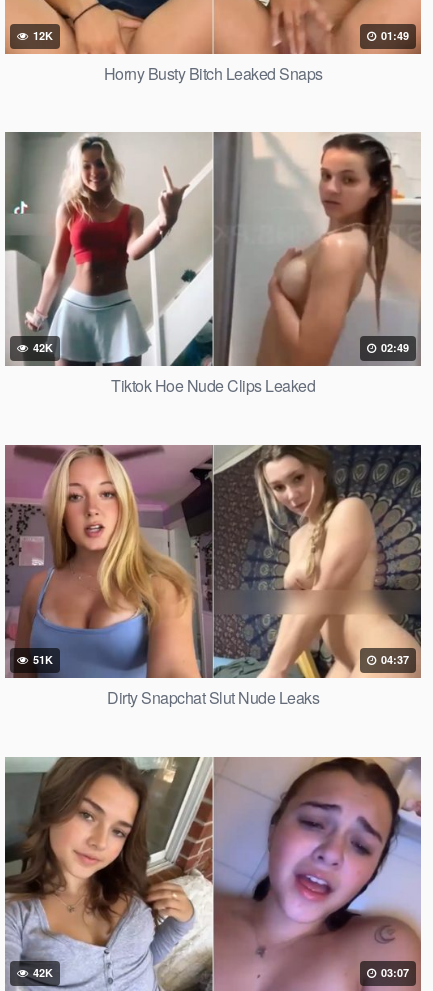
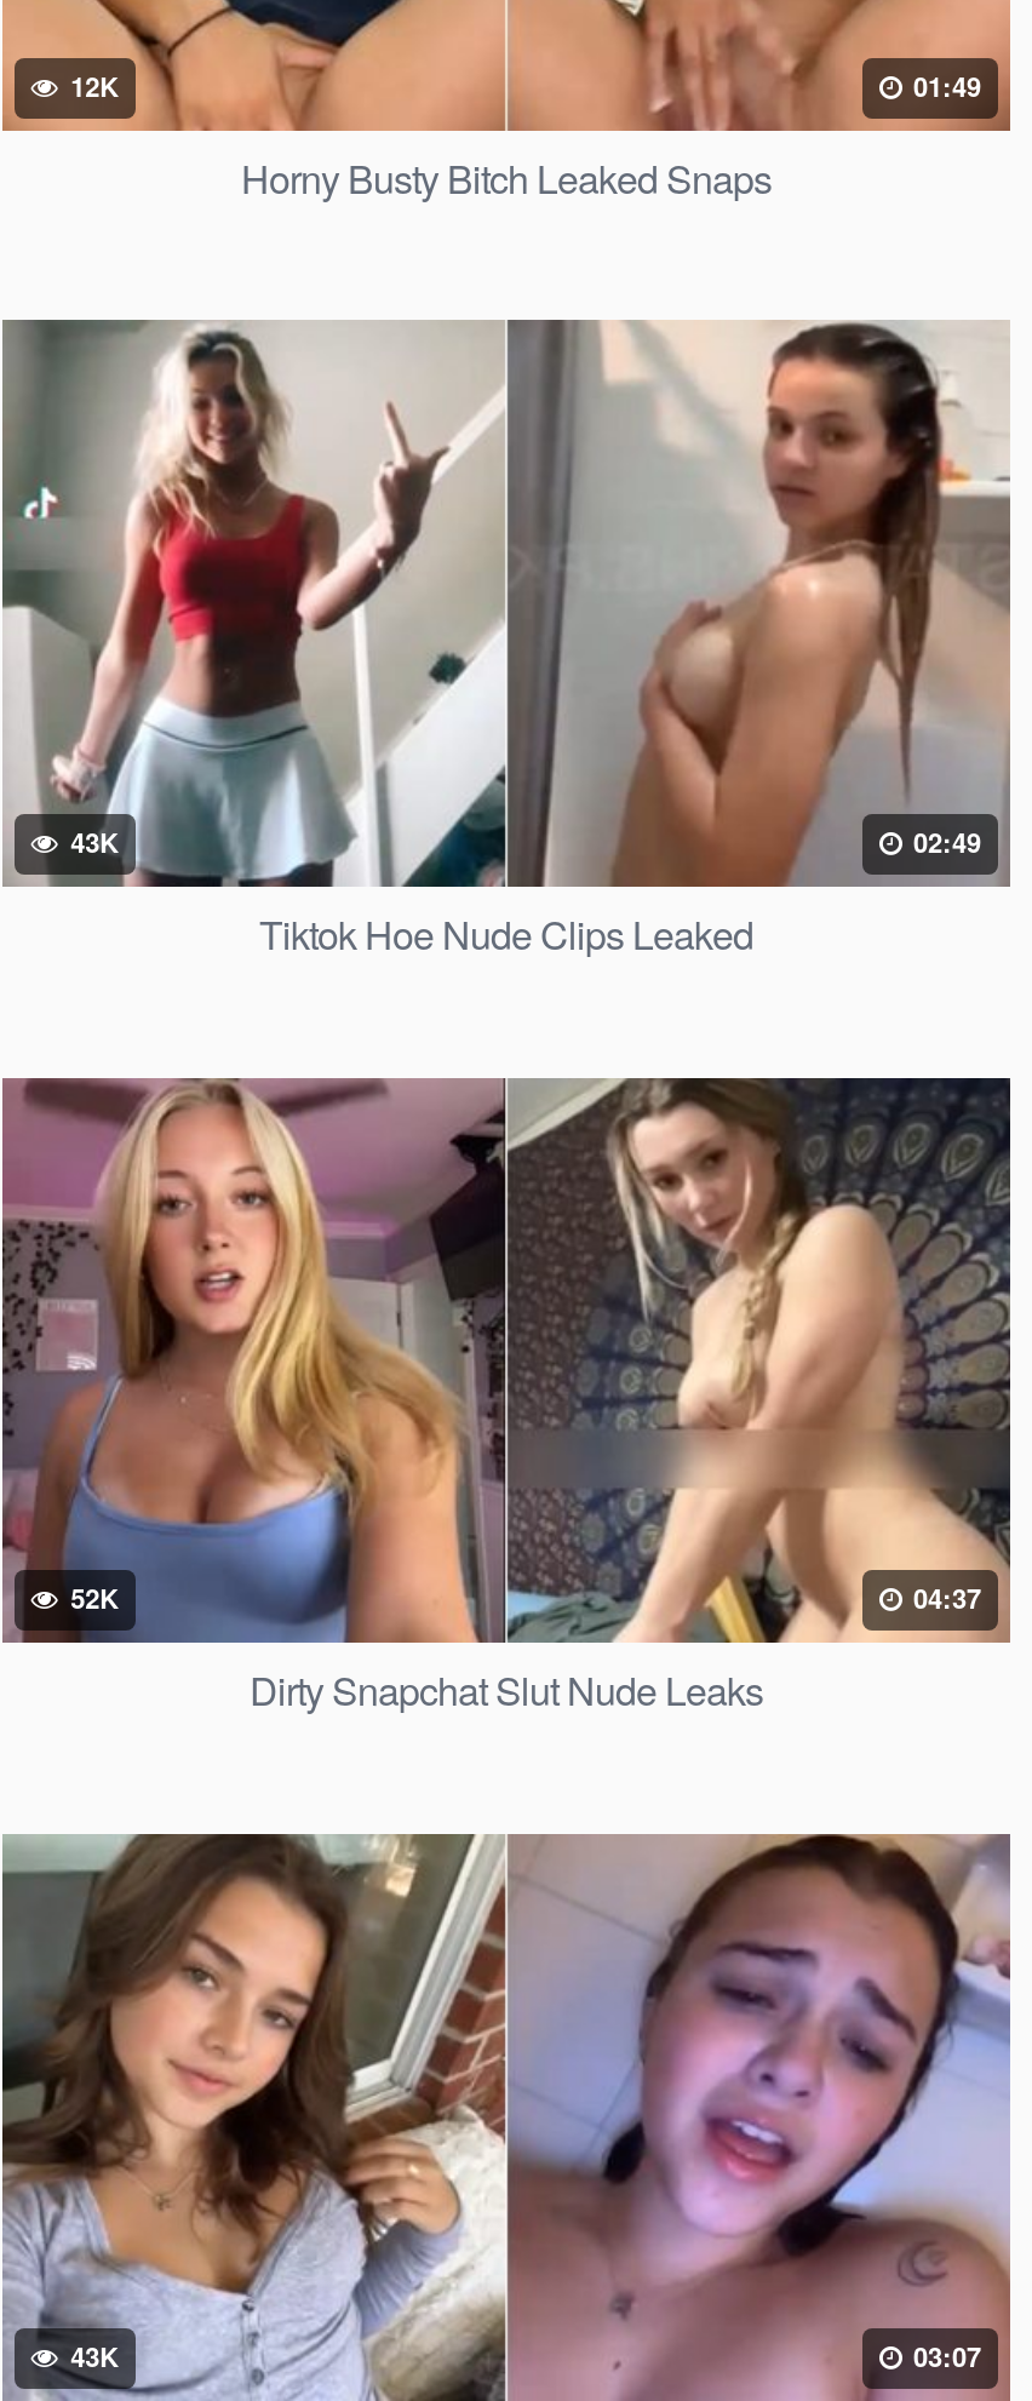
[30,340,53,355] 42K -> [63,824,119,860] 43K
[30,652,53,667] 51K -> [63,1580,119,1617] 52K
[30,965,53,980] 42K -> [63,2337,119,2373] 43K

